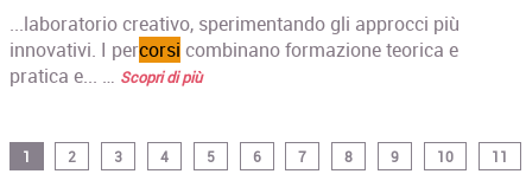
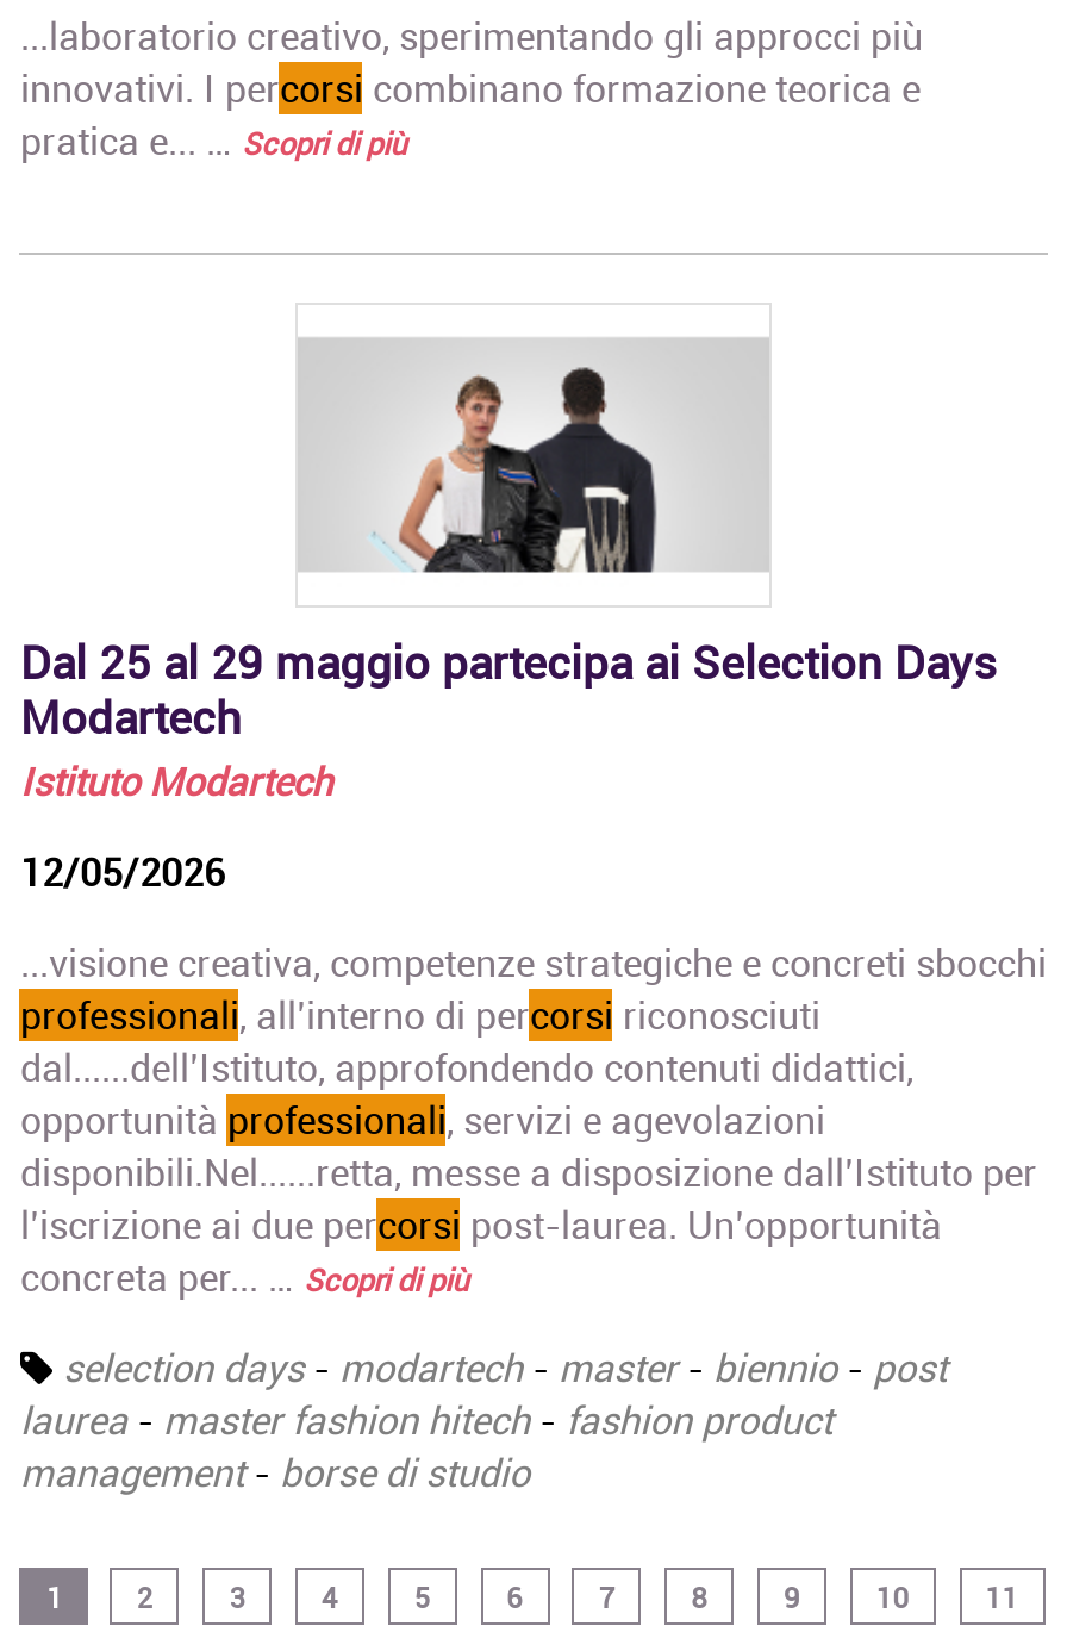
none -> [20,338,1047,1498] [image] | Dal 25 al 29 maggio partecipa ai Selection Days | Modartech | Istituto Modartech | 12/05/2026 | ...visione creativa, competenze strategiche e concreti sbocchi | professionali, all’interno di percorsi riconosciuti | dal......dell’Istituto, approfondendo contenuti didattici, | opportunità professionali, servizi e agevolazioni | disponibili.Nel......retta, messe a disposizione dall’Istituto per | l’iscrizione ai due percorsi post-laurea. Un’opportunità | concreta per... … Scopri di più | selection days - modartech - master- biennio - post | laurea - master fashion hitech - fashion product | management- borse di studio

